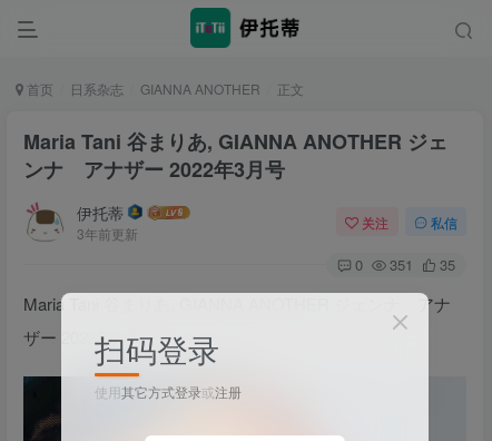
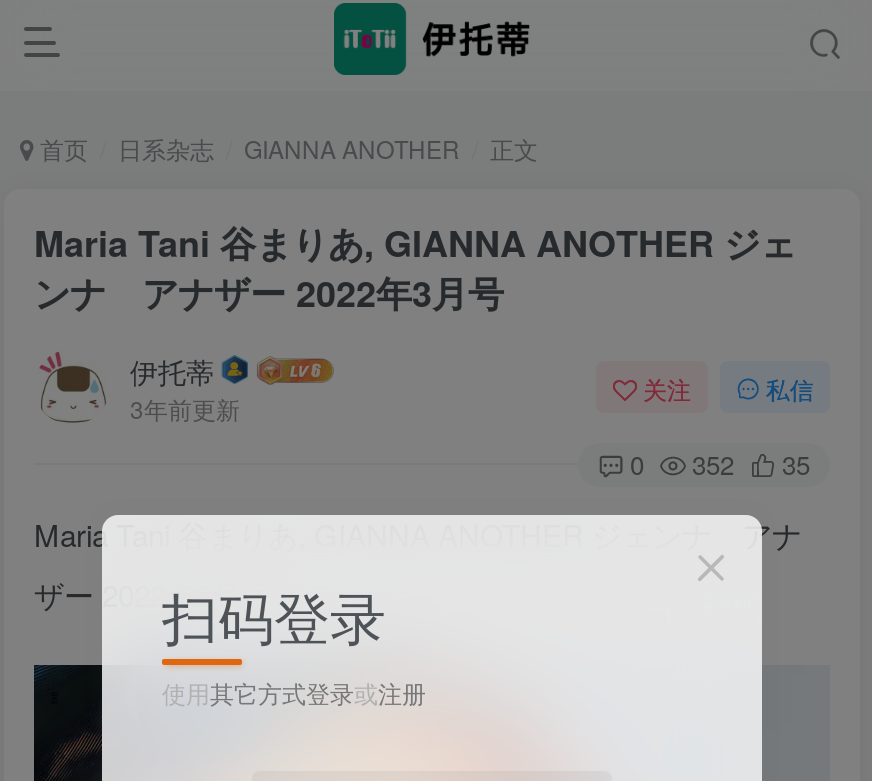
[355,254,455,275] 0 351 35 -> [630,445,810,483] 0 352 35

